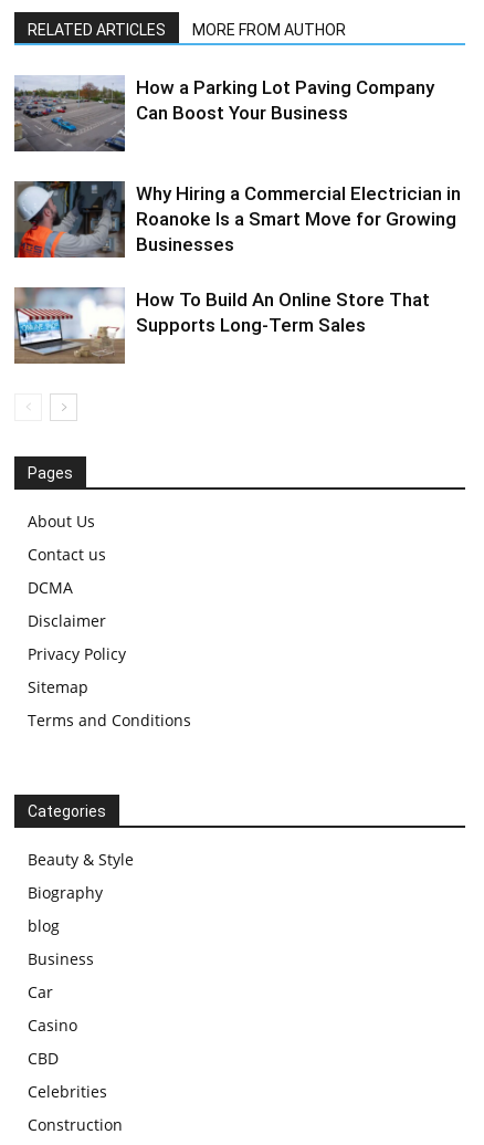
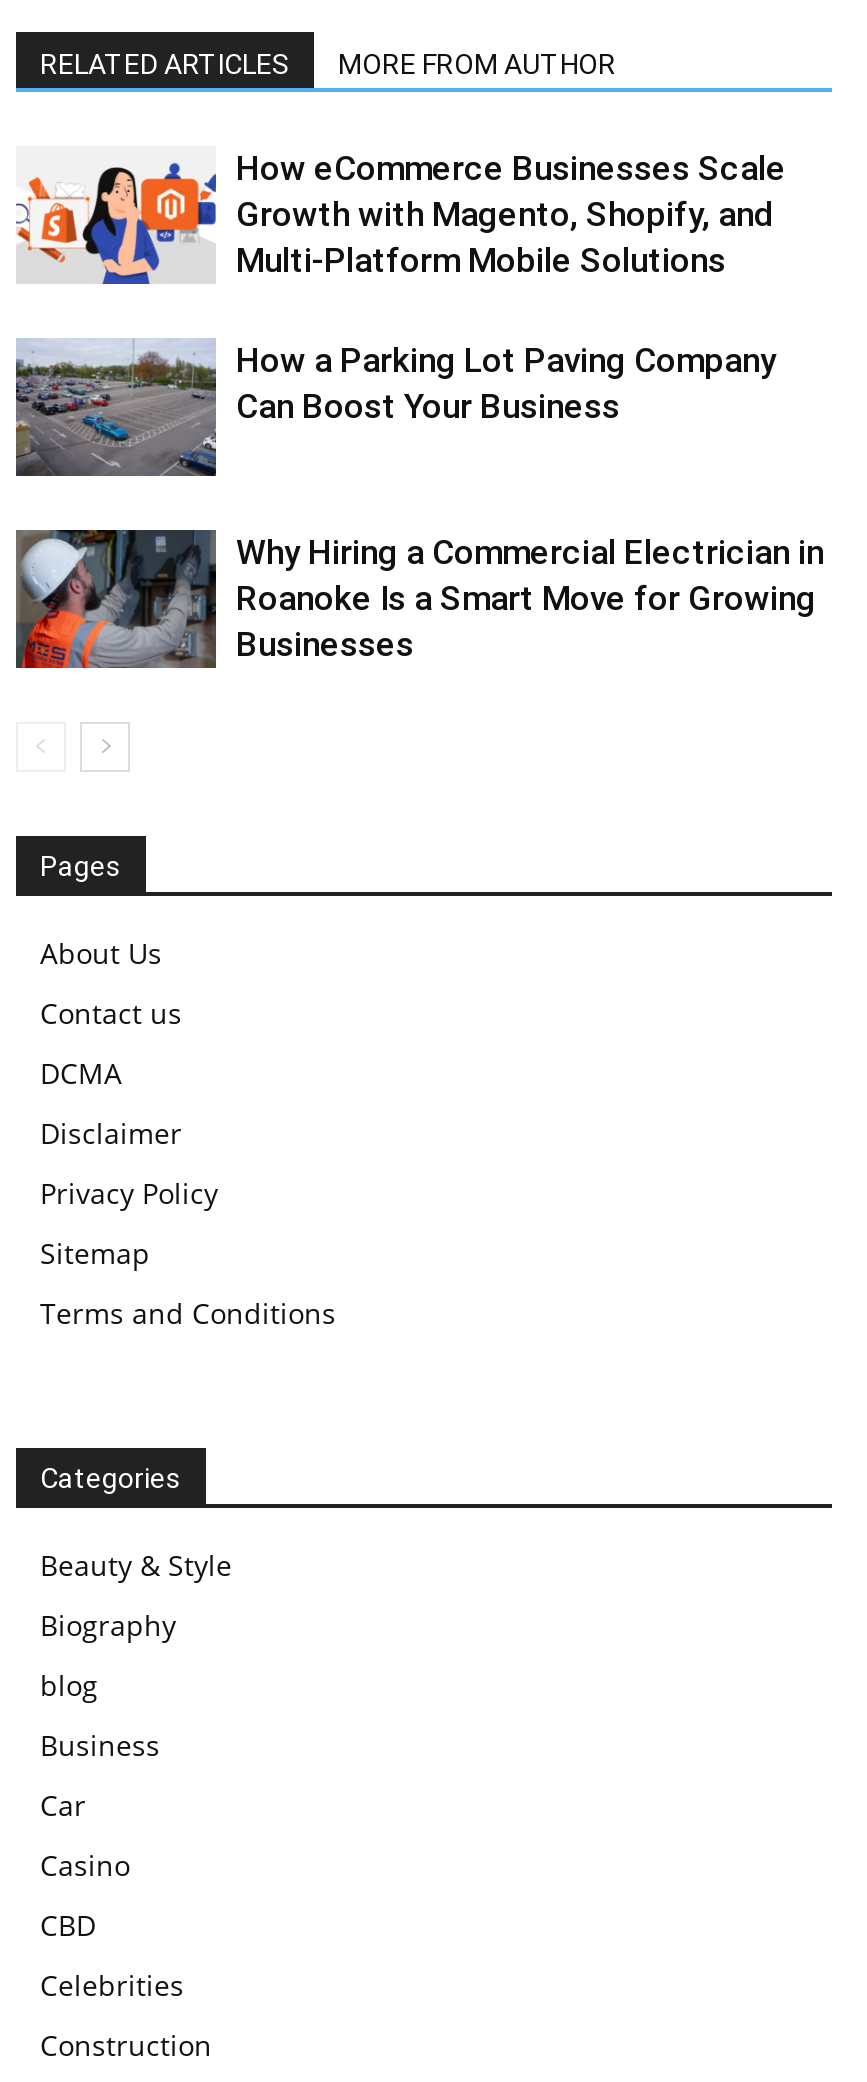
none -> [16,149,786,285] [image] | How eCommerce Businesses Scale | Growth with Magento, Shopify, and | Multi-Platform Mobile Solutions
moved [12,75,461,255] -> [12,339,824,665]: [image] | How a Parking Lot Paving Company | Can Boost Your Business | Why Hiring a Commercial Electrician in | Roanoke Is a Smart Move for Growing | Businesses
[14,287,430,365] [image] | How To Build An Online Store That | Supports Long-Term Sales -> none

